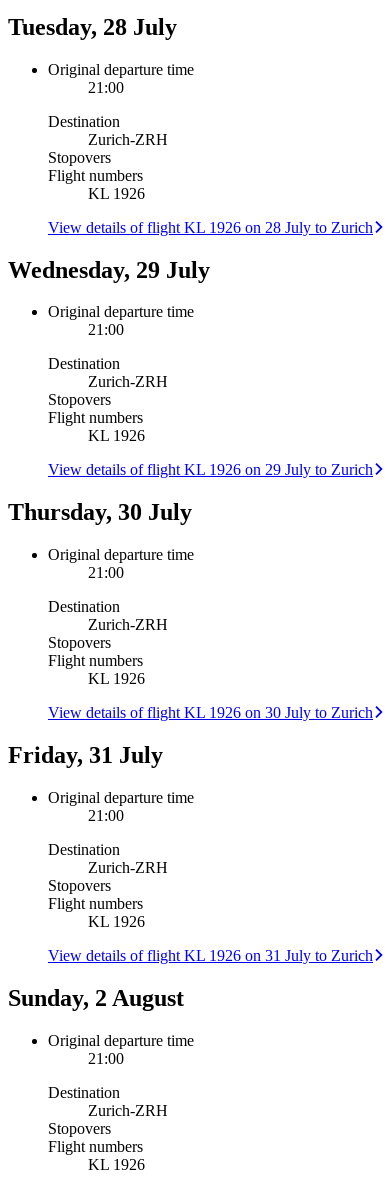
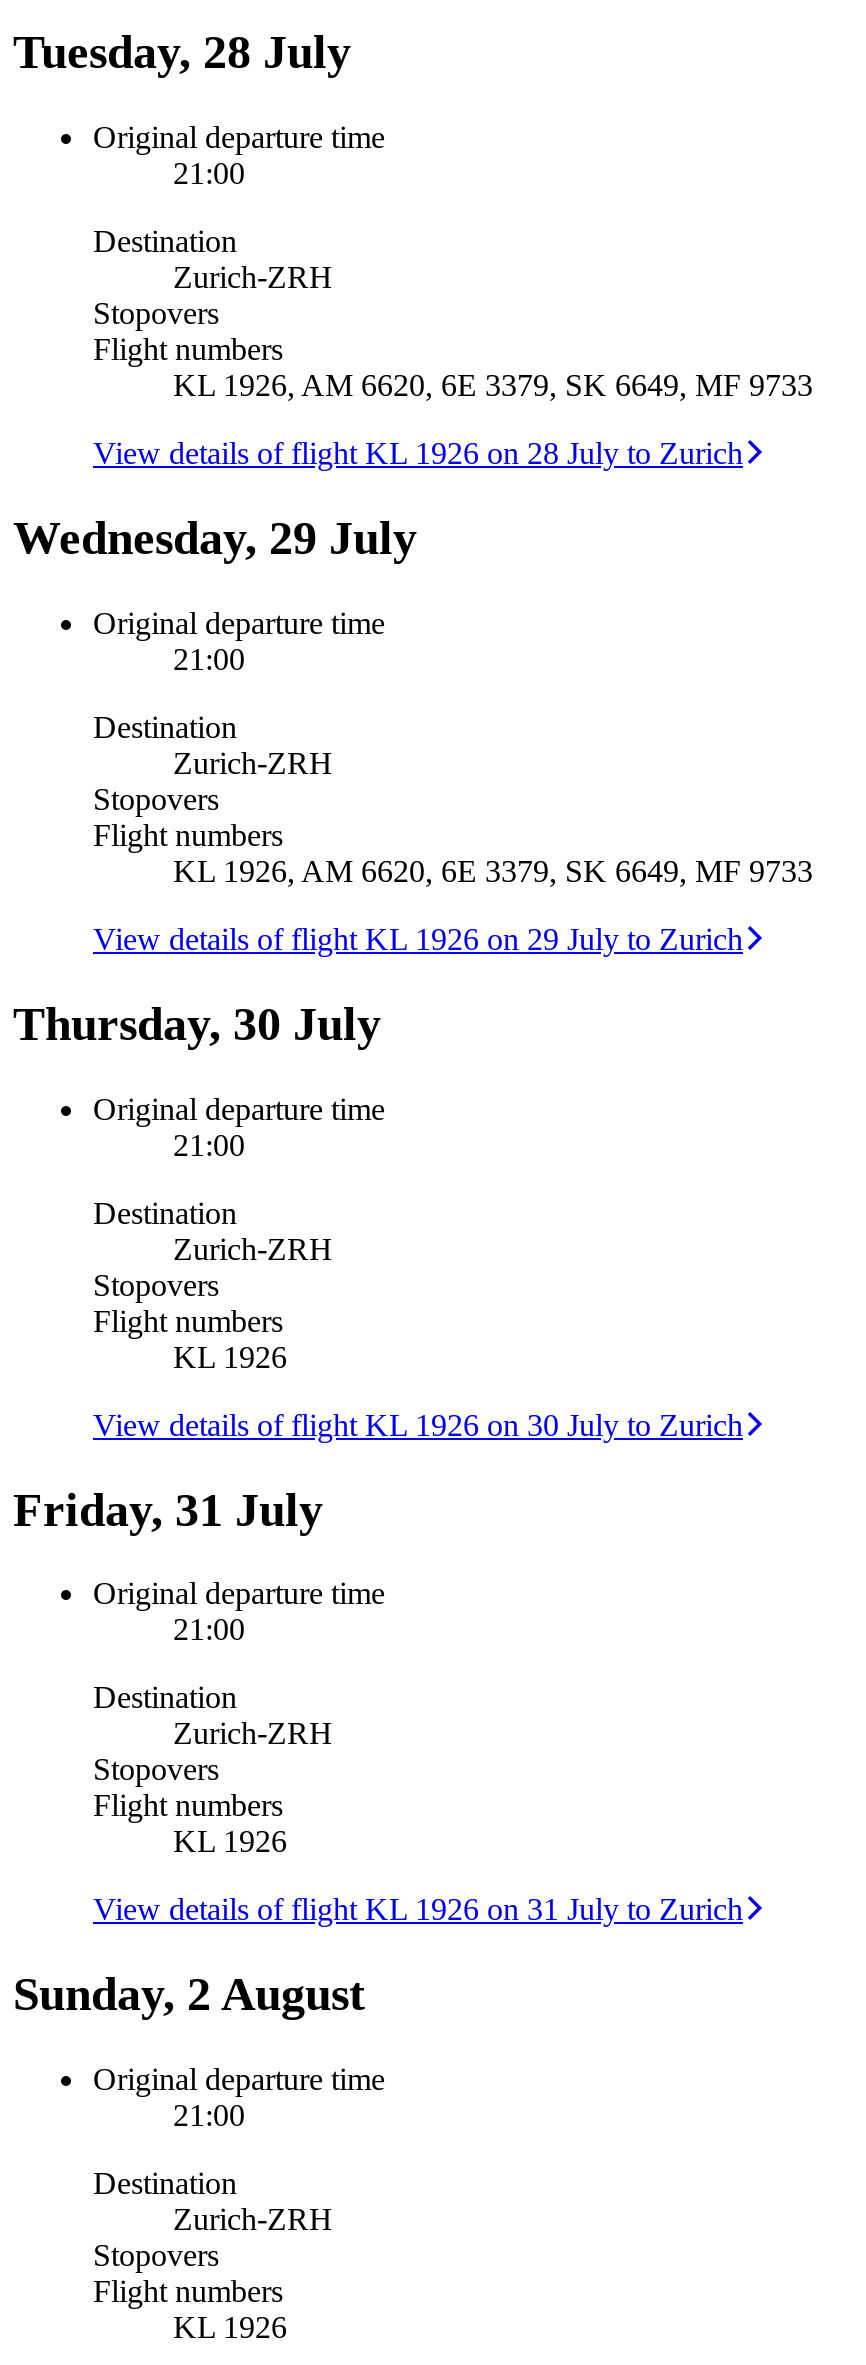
[88,185,145,202] KL 1926 -> [173,368,813,402] KL 1926, AM 6620, 6E 3379, SK 6649, MF 9733
[88,427,145,444] KL 1926 -> [173,854,813,888] KL 1926, AM 6620, 6E 3379, SK 6649, MF 9733

